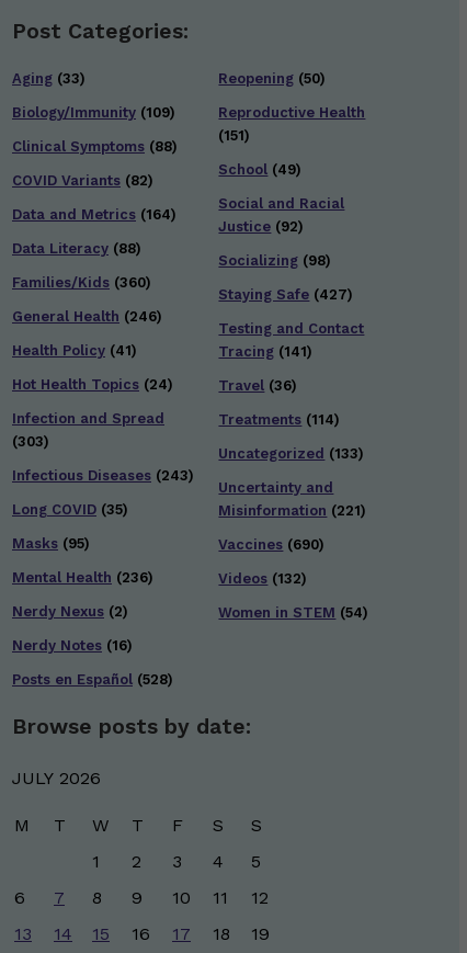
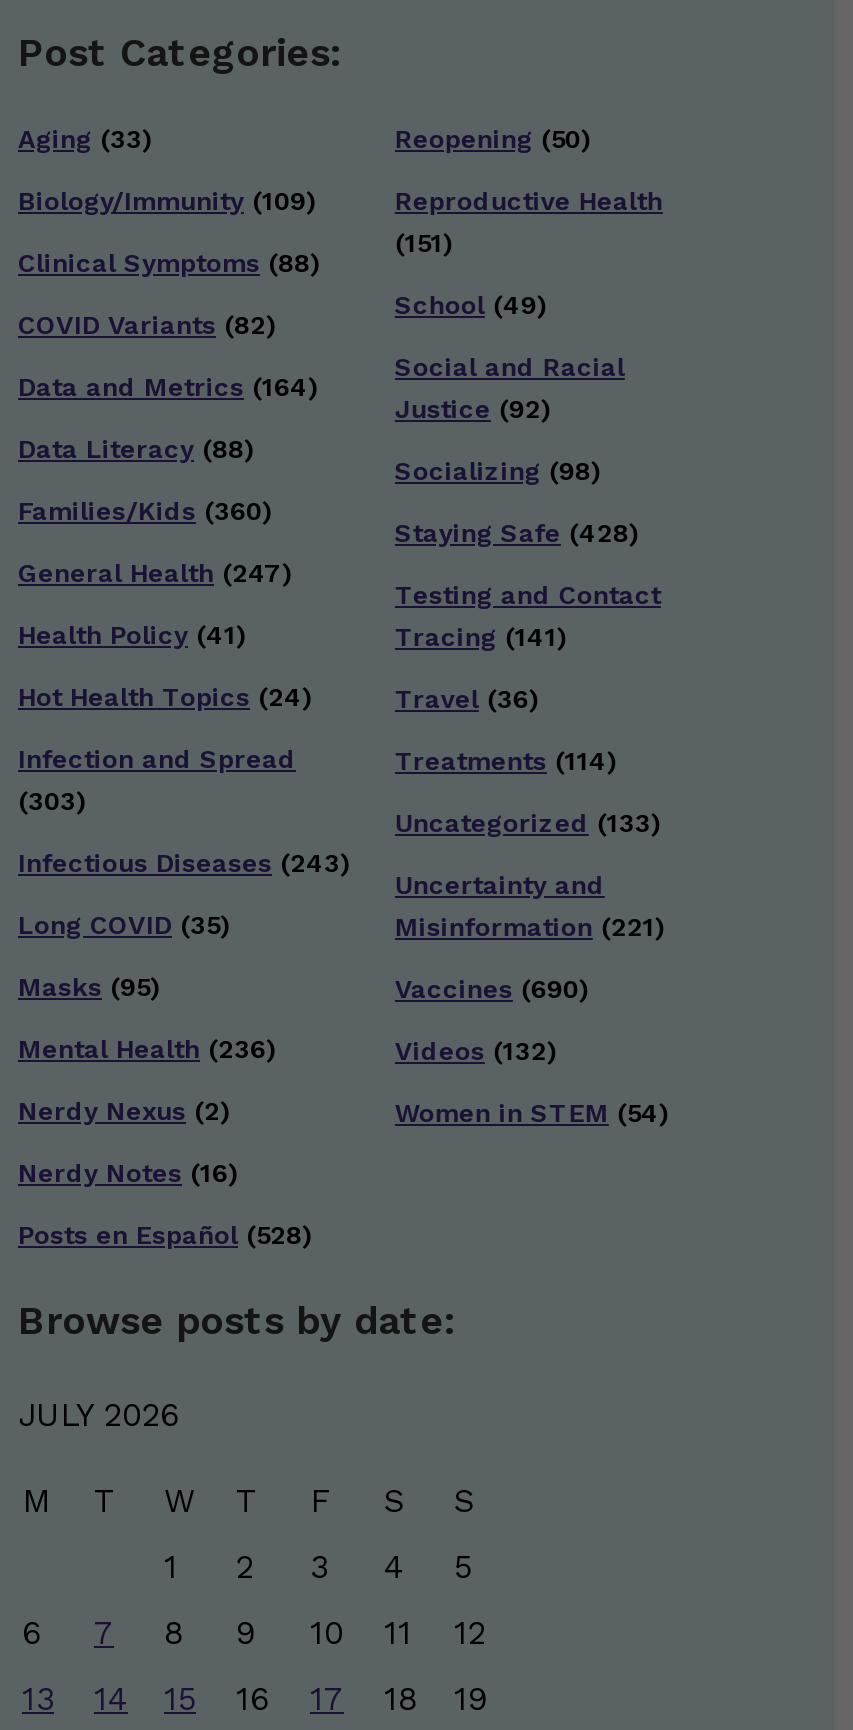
[219,286,353,303] Staying Safe (427) -> [395,518,639,548] Staying Safe (428)
[12,308,162,325] General Health (246) -> [18,558,292,588] General Health (247)

